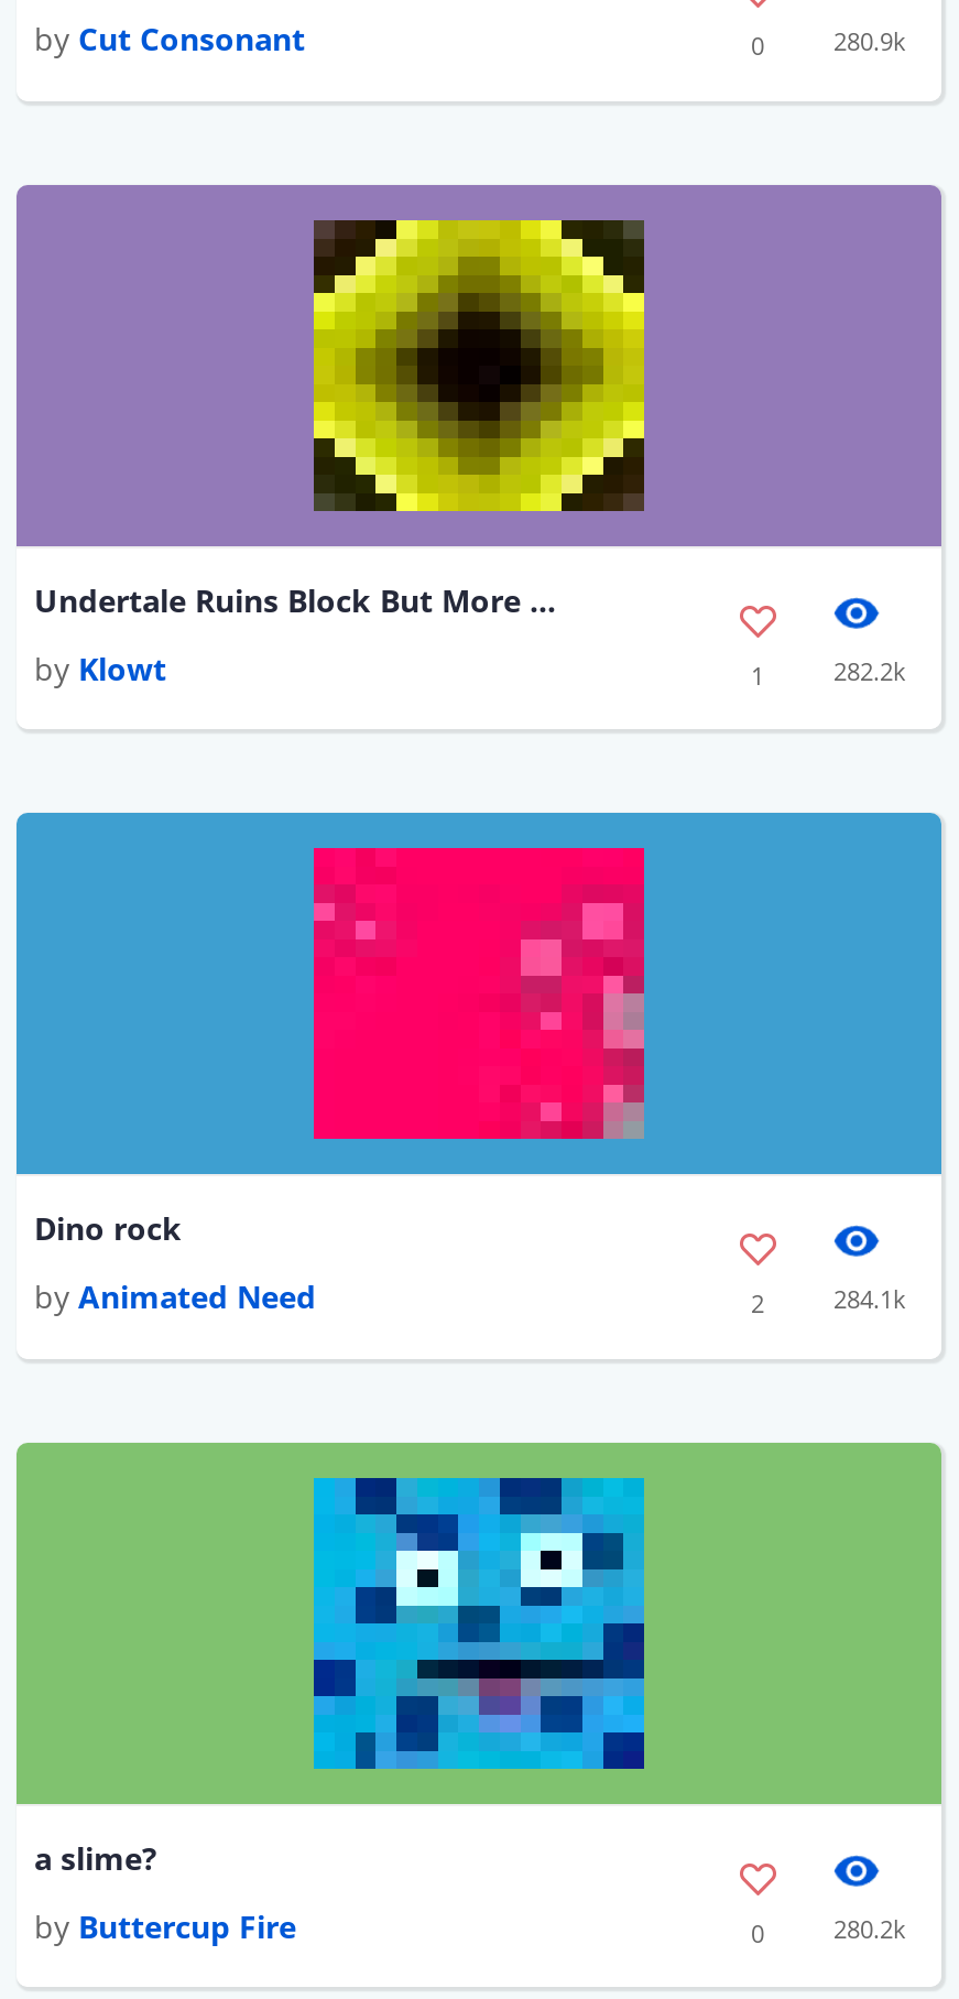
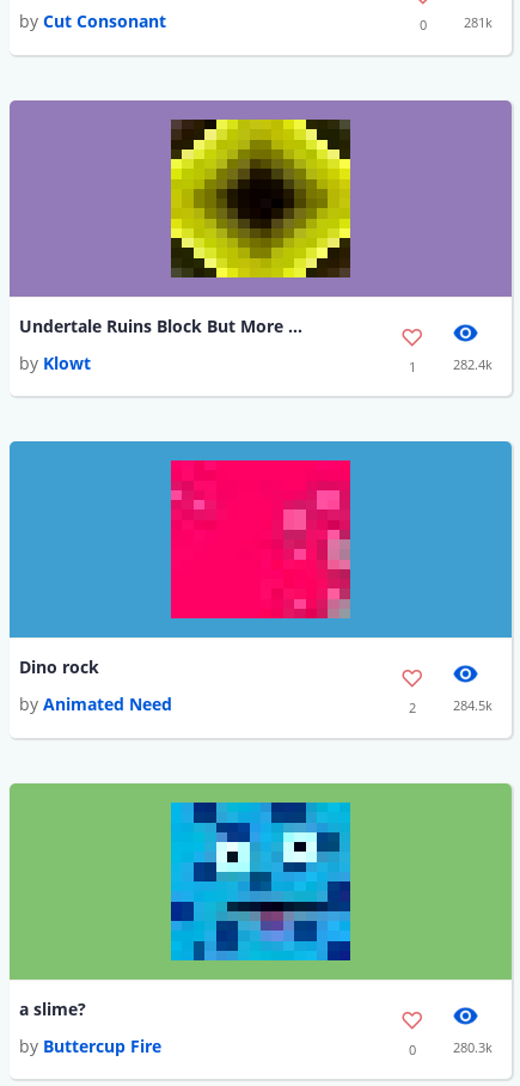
[833,25,906,58] 280.9k -> [464,14,493,32] 281k
[833,654,906,687] 282.2k -> [453,355,493,373] 282.4k
[833,1283,906,1316] 284.1k -> [453,697,493,715] 284.5k
[833,1912,906,1945] 280.2k -> [453,1038,493,1056] 280.3k

